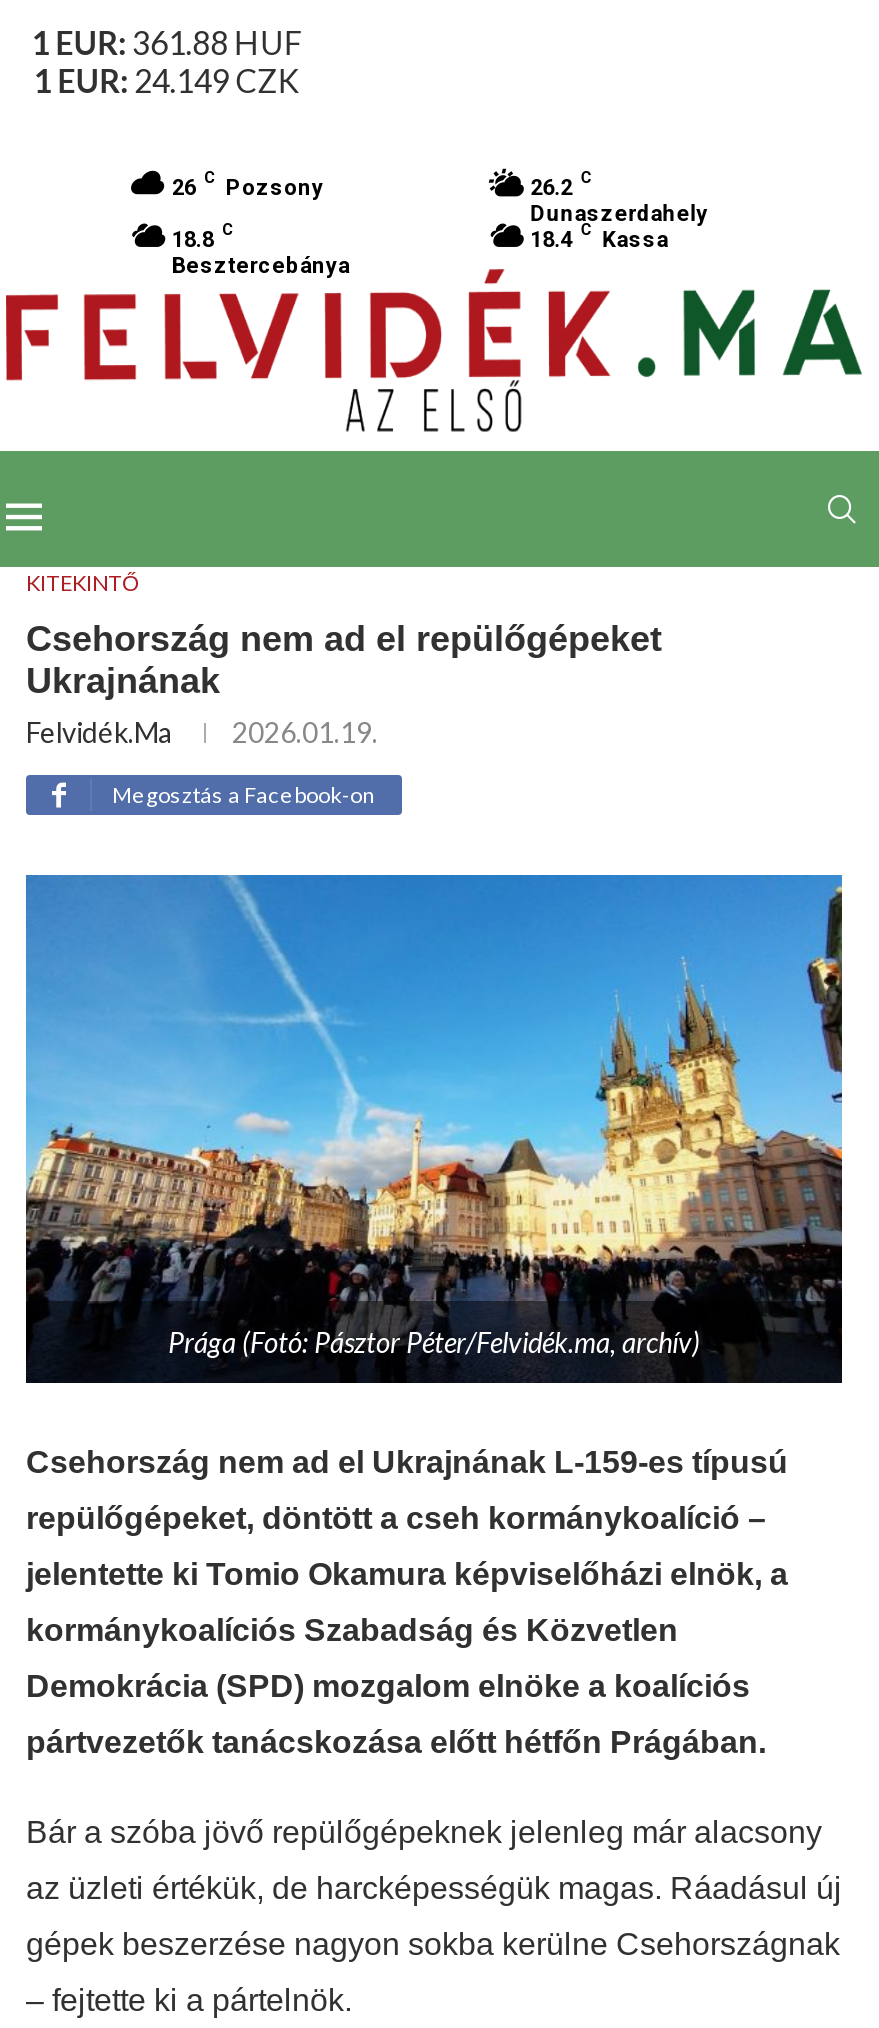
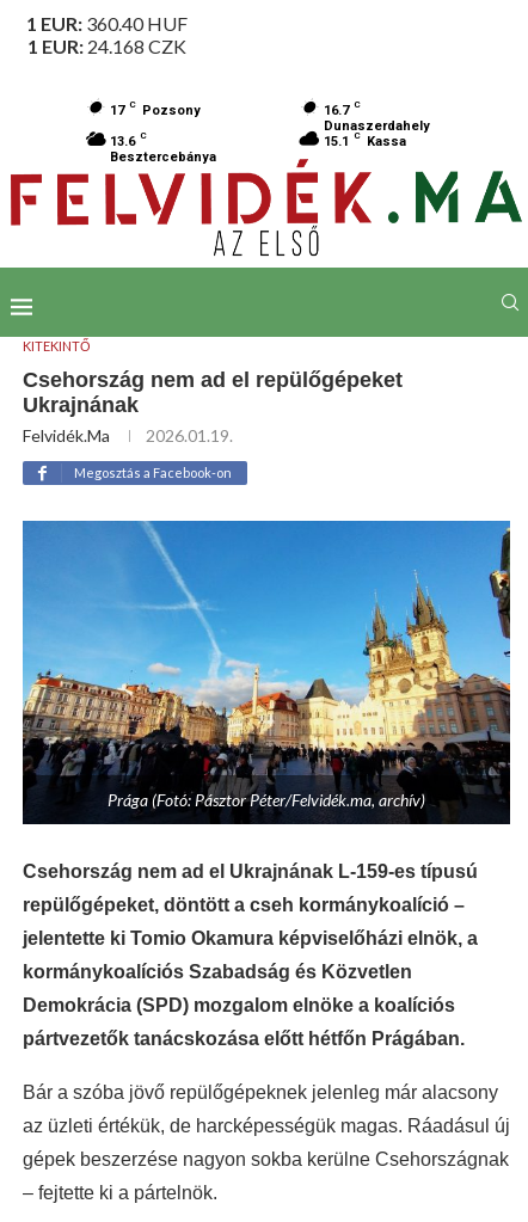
[32,23,302,61] 1 EUR: 361.88 HUF -> [26,12,187,35] 1 EUR: 360.40 HUF
[34,61,300,99] 1 EUR: 24.149 CZK -> [27,35,186,57] 1 EUR: 24.168 CZK
[172,169,324,201] 26 C Pozsony -> [110,99,201,118] 17 C Pozsony
[530,169,592,201] 26.2 C -> [324,99,361,118] 16.7 C
[172,221,234,253] 18.8 C -> [110,130,147,149] 13.6 C
[530,221,668,253] 18.4 C Kassa -> [324,130,406,149] 15.1 C Kassa

